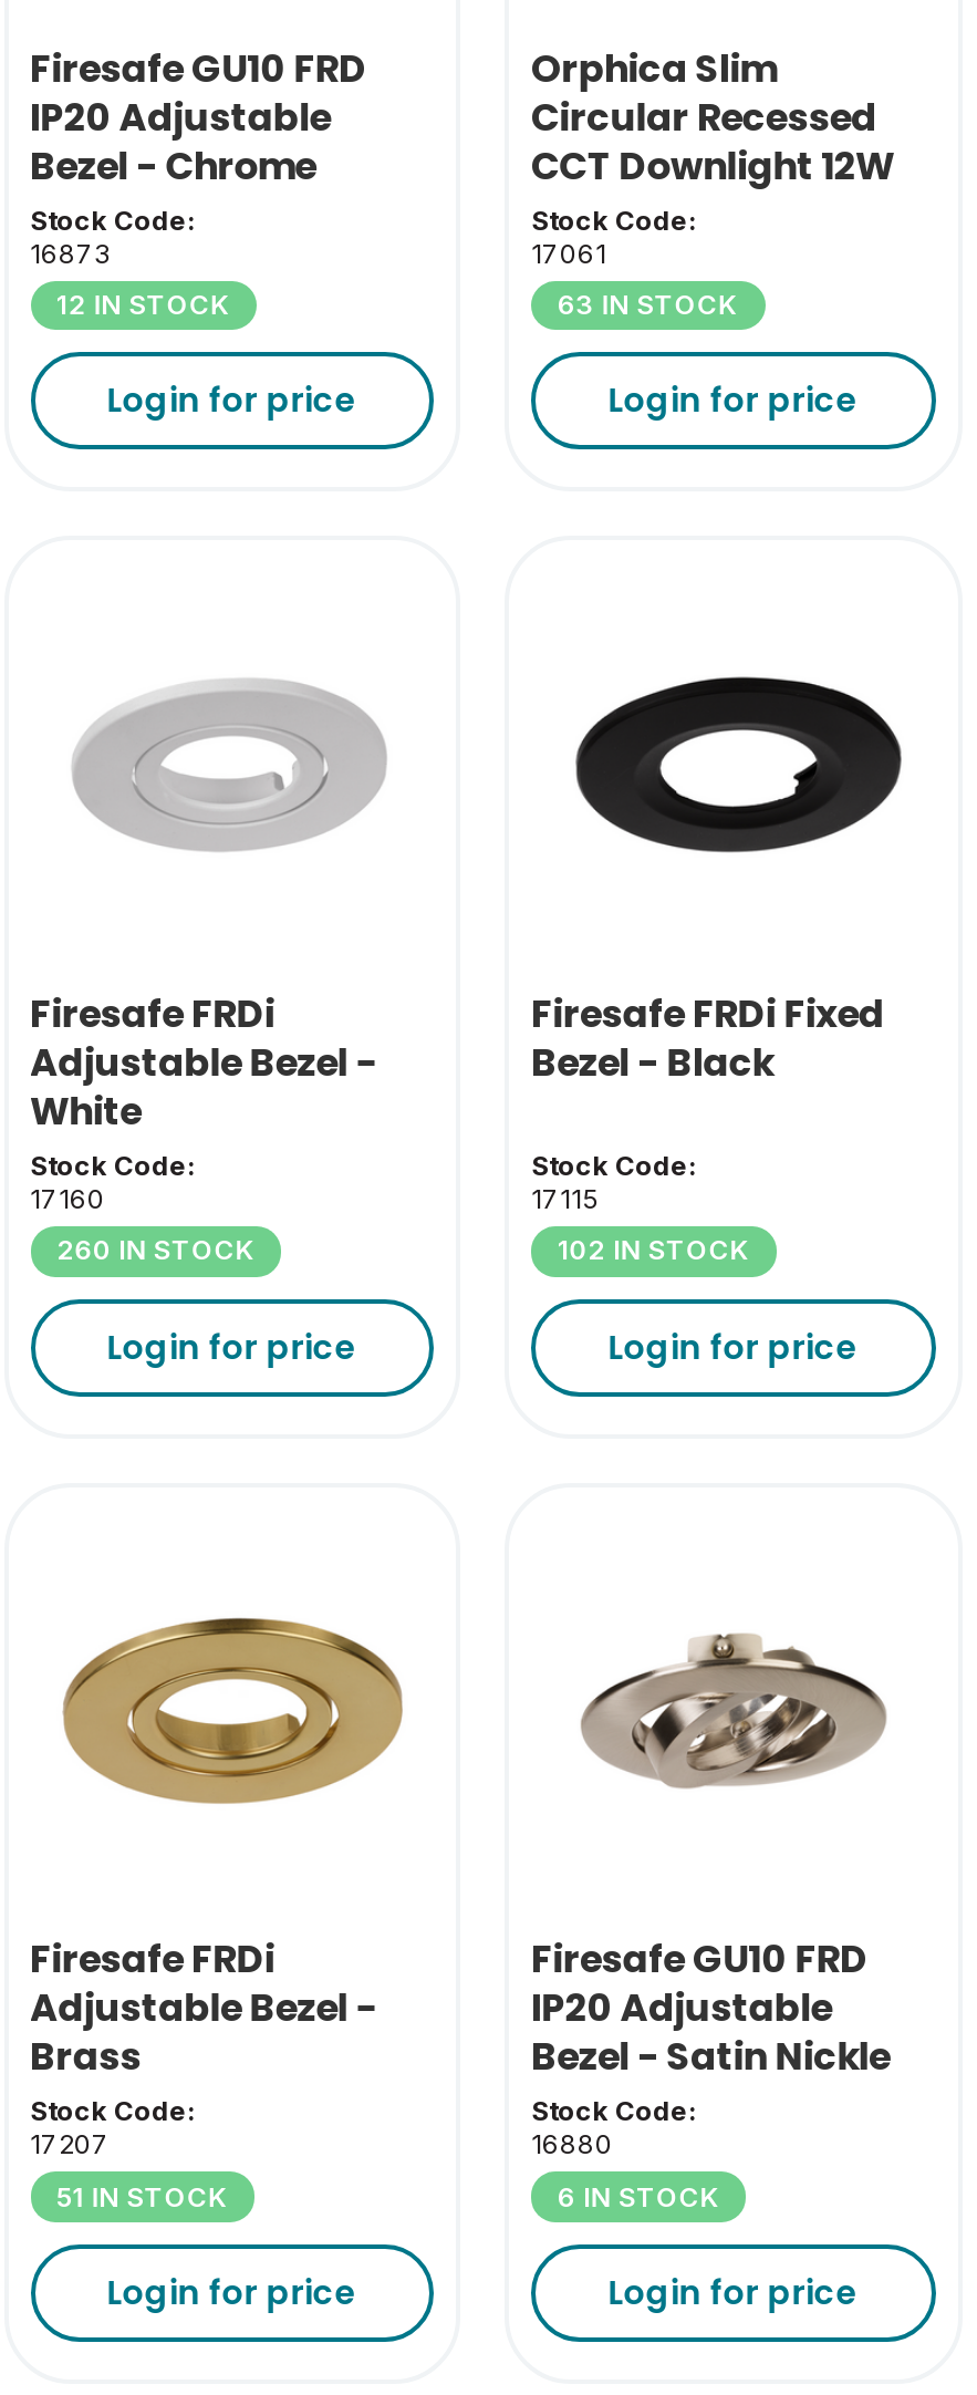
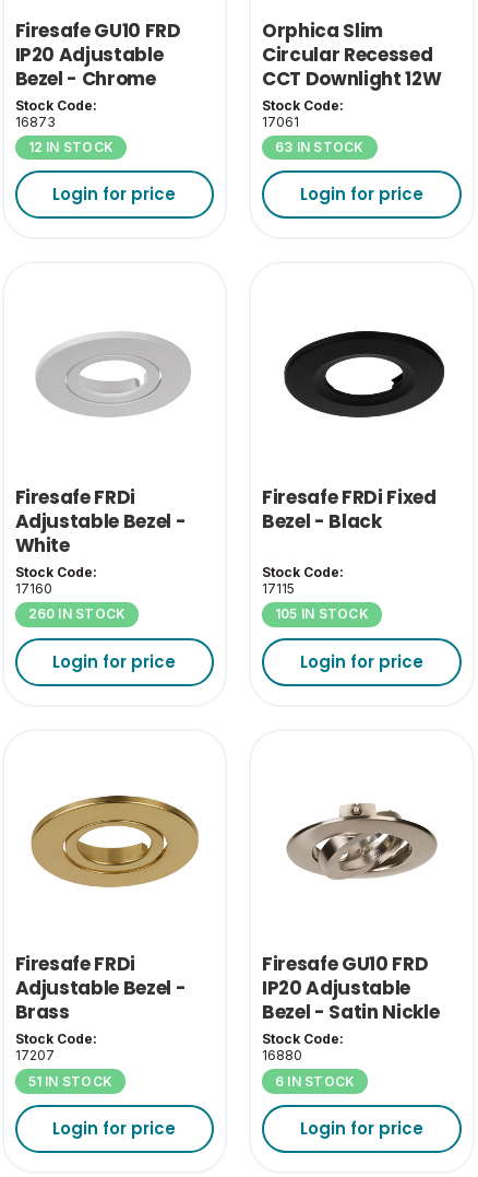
[558,1234,750,1267] 102 IN STOCK -> [275,606,369,622] 105 IN STOCK

